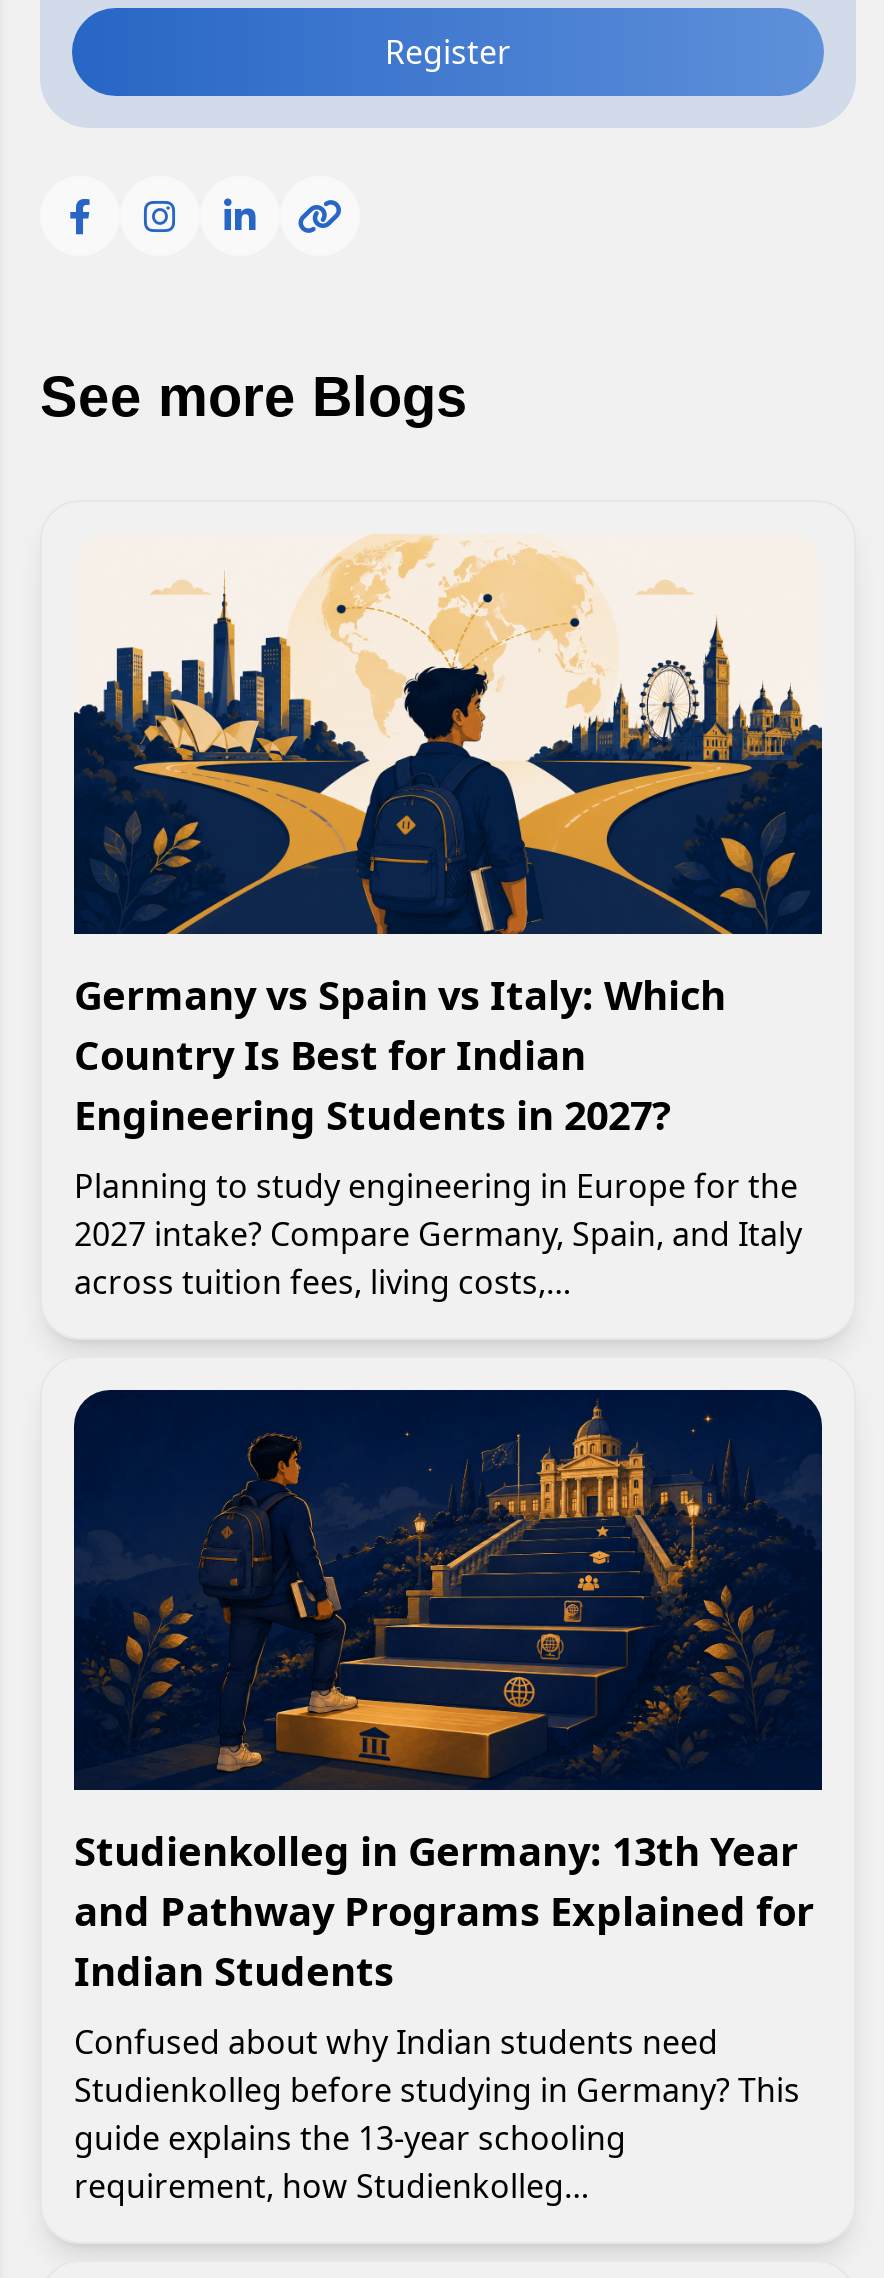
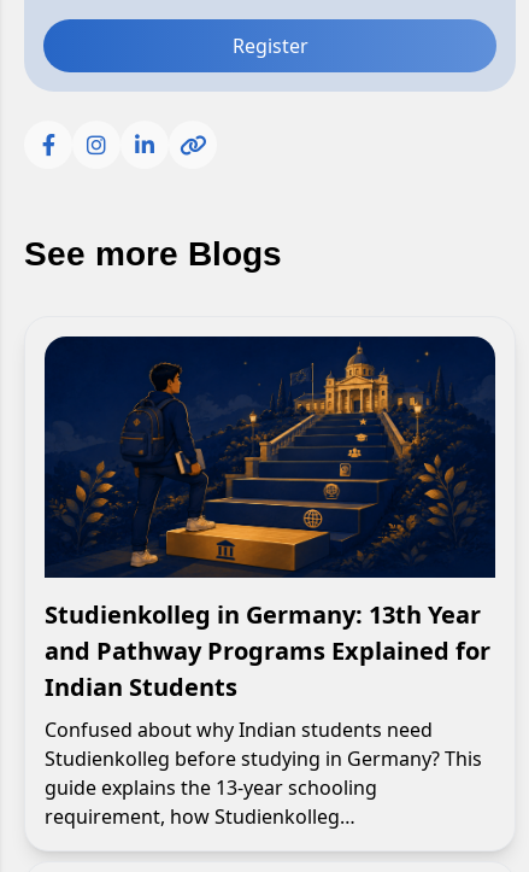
[74,534,822,1304] [image] | Germany vs Spain vs Italy: Which | Country Is Best for Indian | Engineering Students in 2027? | Planning to study engineering in Europe for the | 2027 intake? Compare Germany, Spain, and Italy | across tuition fees, living costs,… -> none

